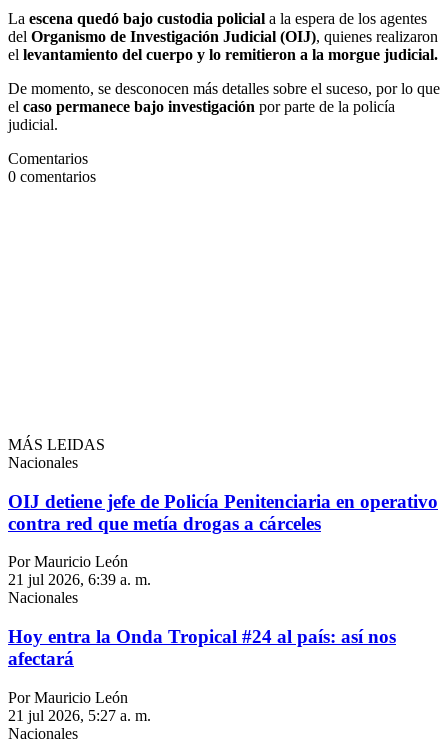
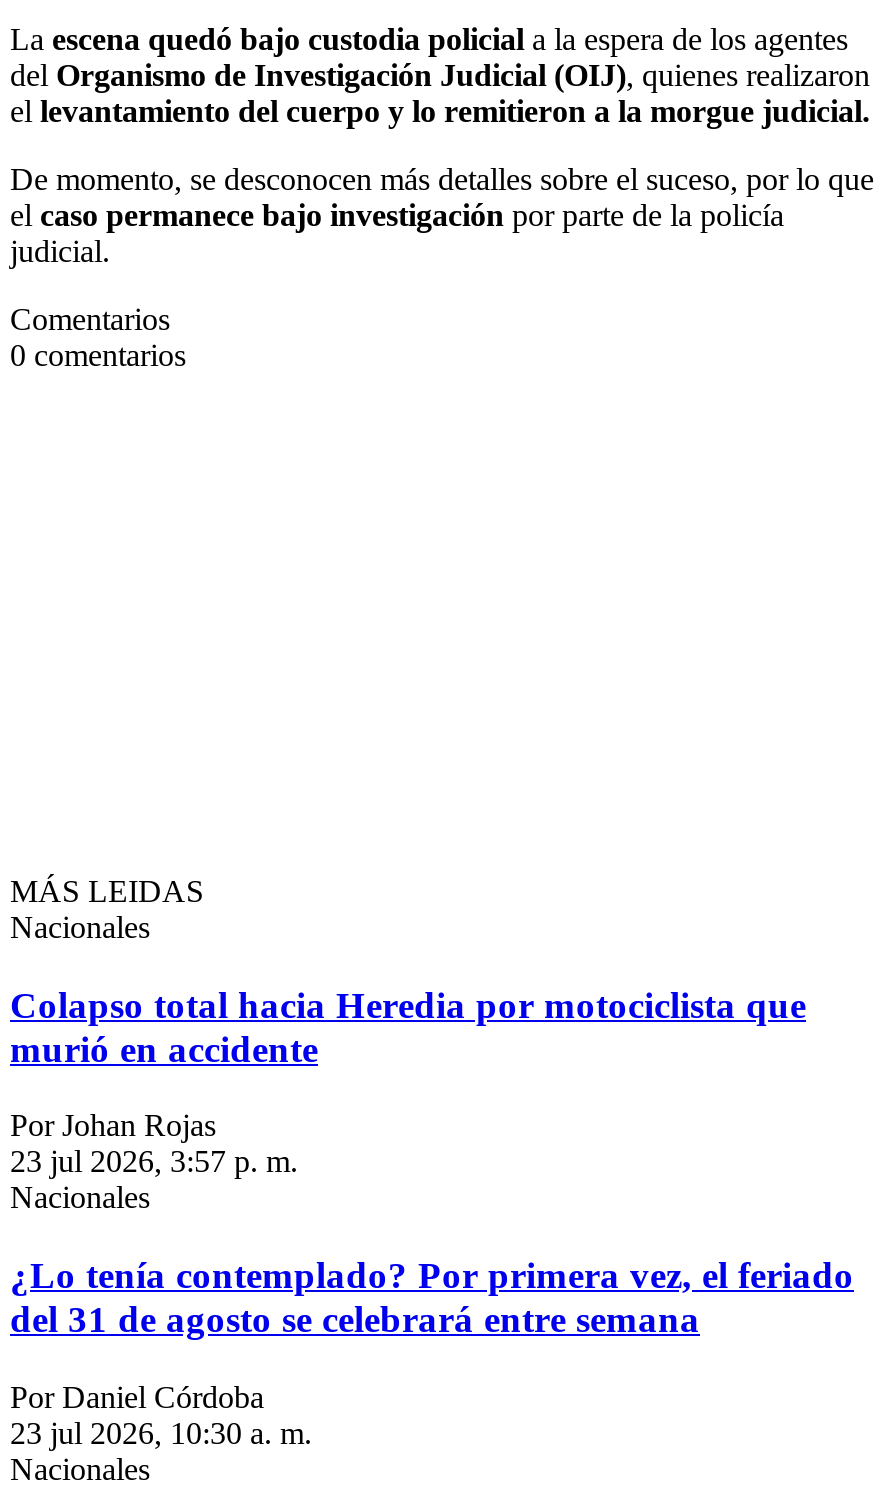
[8,490,438,533] OIJ detiene jefe de Policía Penitenciaria en operativo | contra red que metía drogas a cárceles -> [10,983,806,1069] Colapso total hacia Heredia por motociclista que | murió en accidente
[8,553,151,588] Por Mauricio León | 21 jul 2026, 6:39 a. m. -> [10,1108,298,1178] Por Johan Rojas | 23 jul 2026, 3:57 p. m.
[8,626,396,669] Hoy entra la Onda Tropical #24 al país: así nos | afectará -> [10,1254,854,1340] ¿Lo tenía contemplado? Por primera vez, el feriado | del 31 de agosto se celebrará entre semana
[8,689,151,724] Por Mauricio León | 21 jul 2026, 5:27 a. m. -> [10,1379,312,1449] Por Daniel Córdoba | 23 jul 2026, 10:30 a. m.

